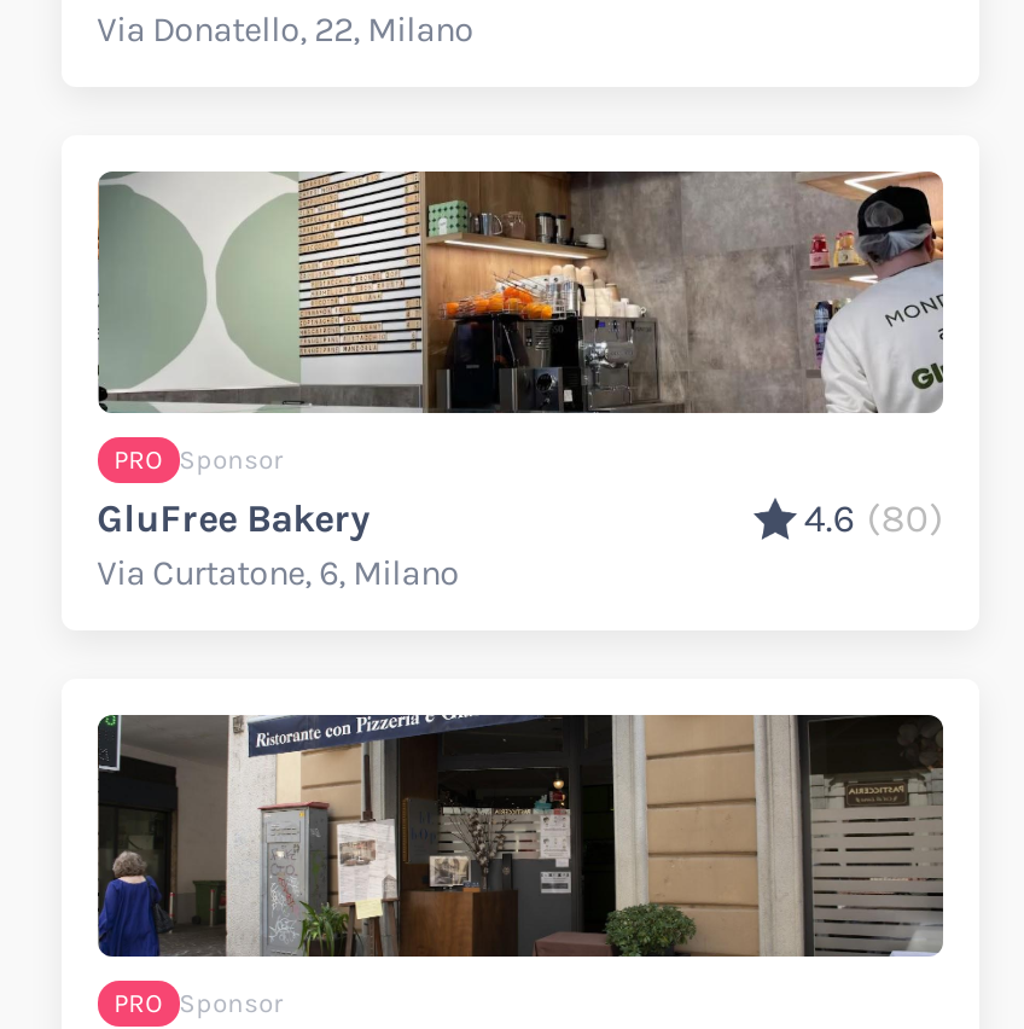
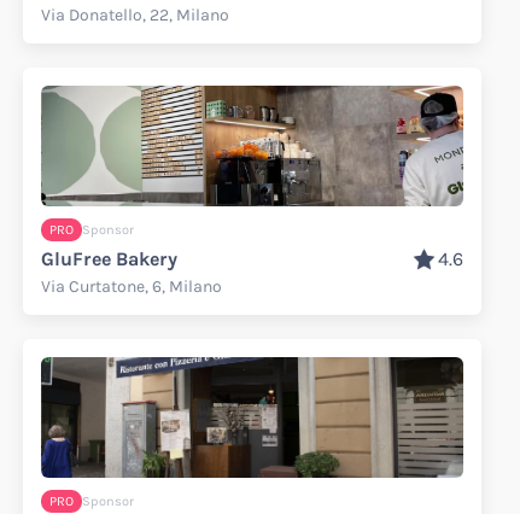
[804,495,944,541] 4.6 (80) -> [438,247,464,270] 4.6

